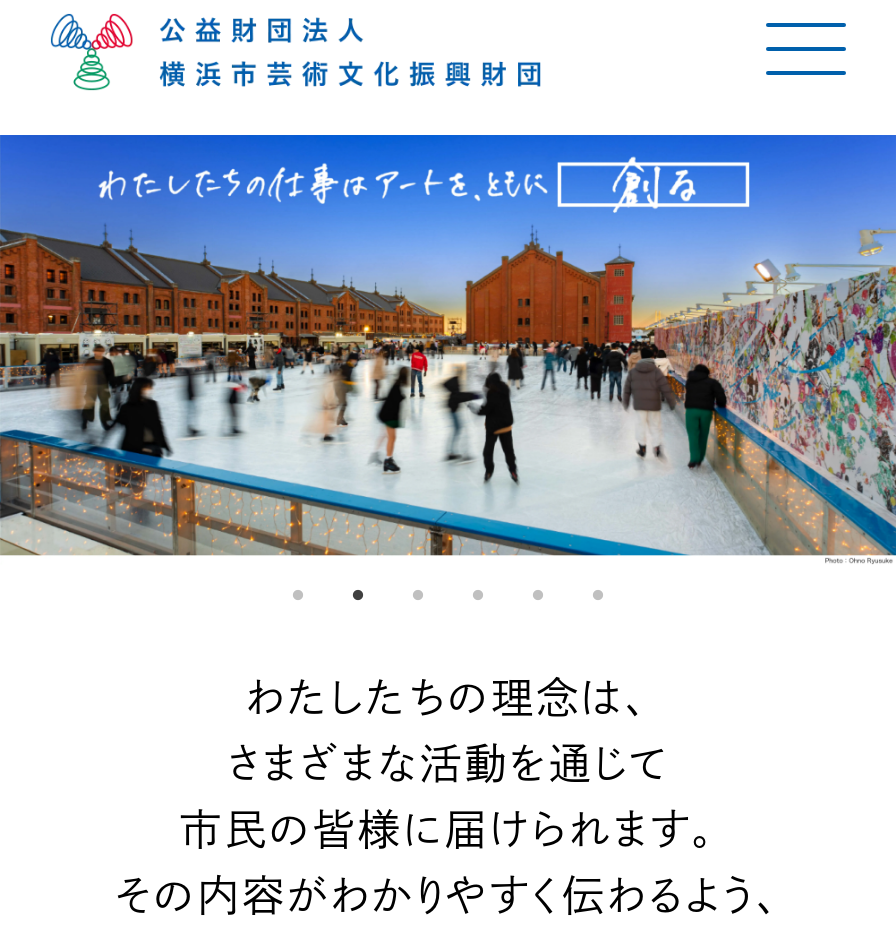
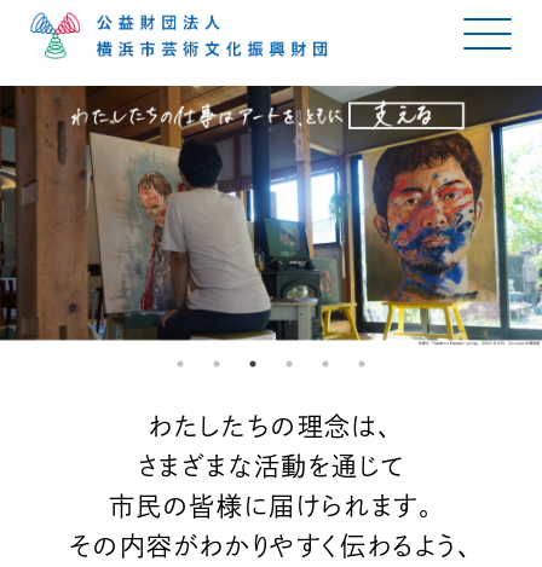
[6,133,890,563] [image] -> [4,85,538,346] [image]

